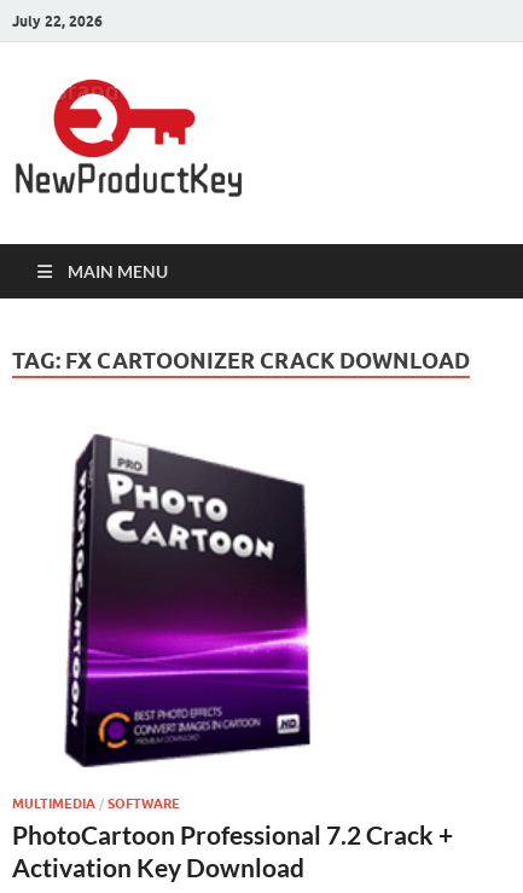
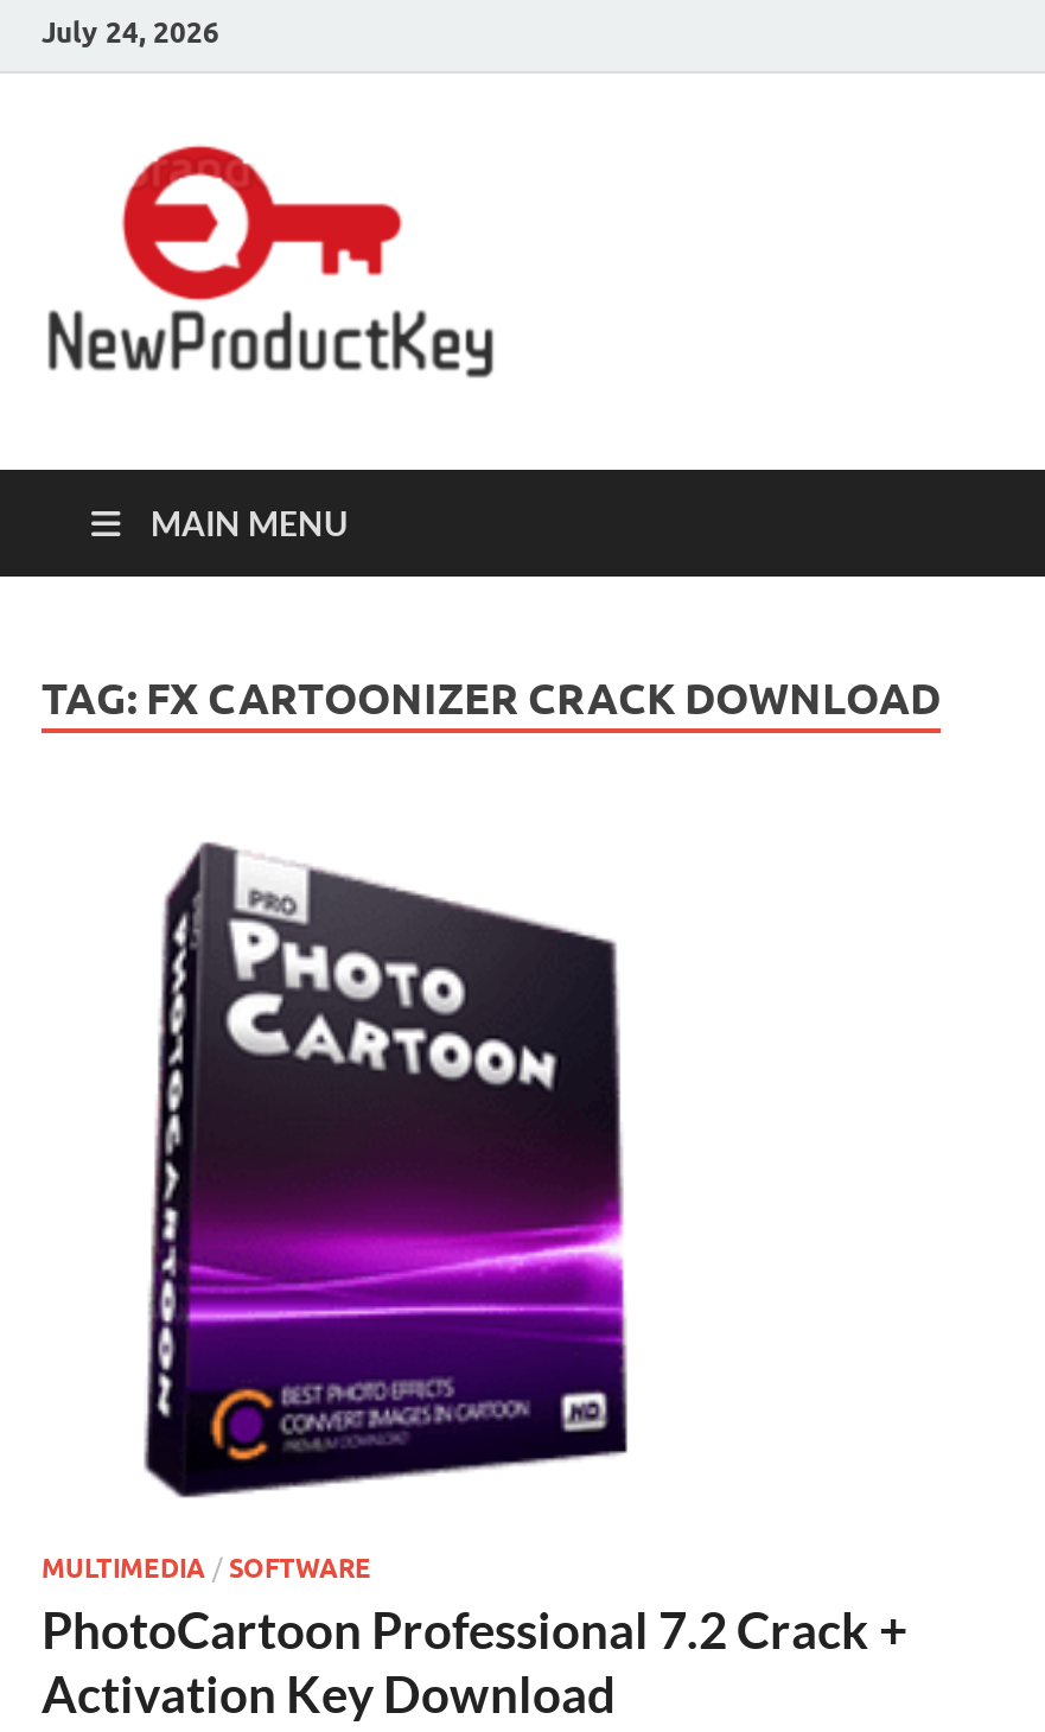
[12,11,103,30] July 22, 2026 -> [42,13,219,49] July 24, 2026

